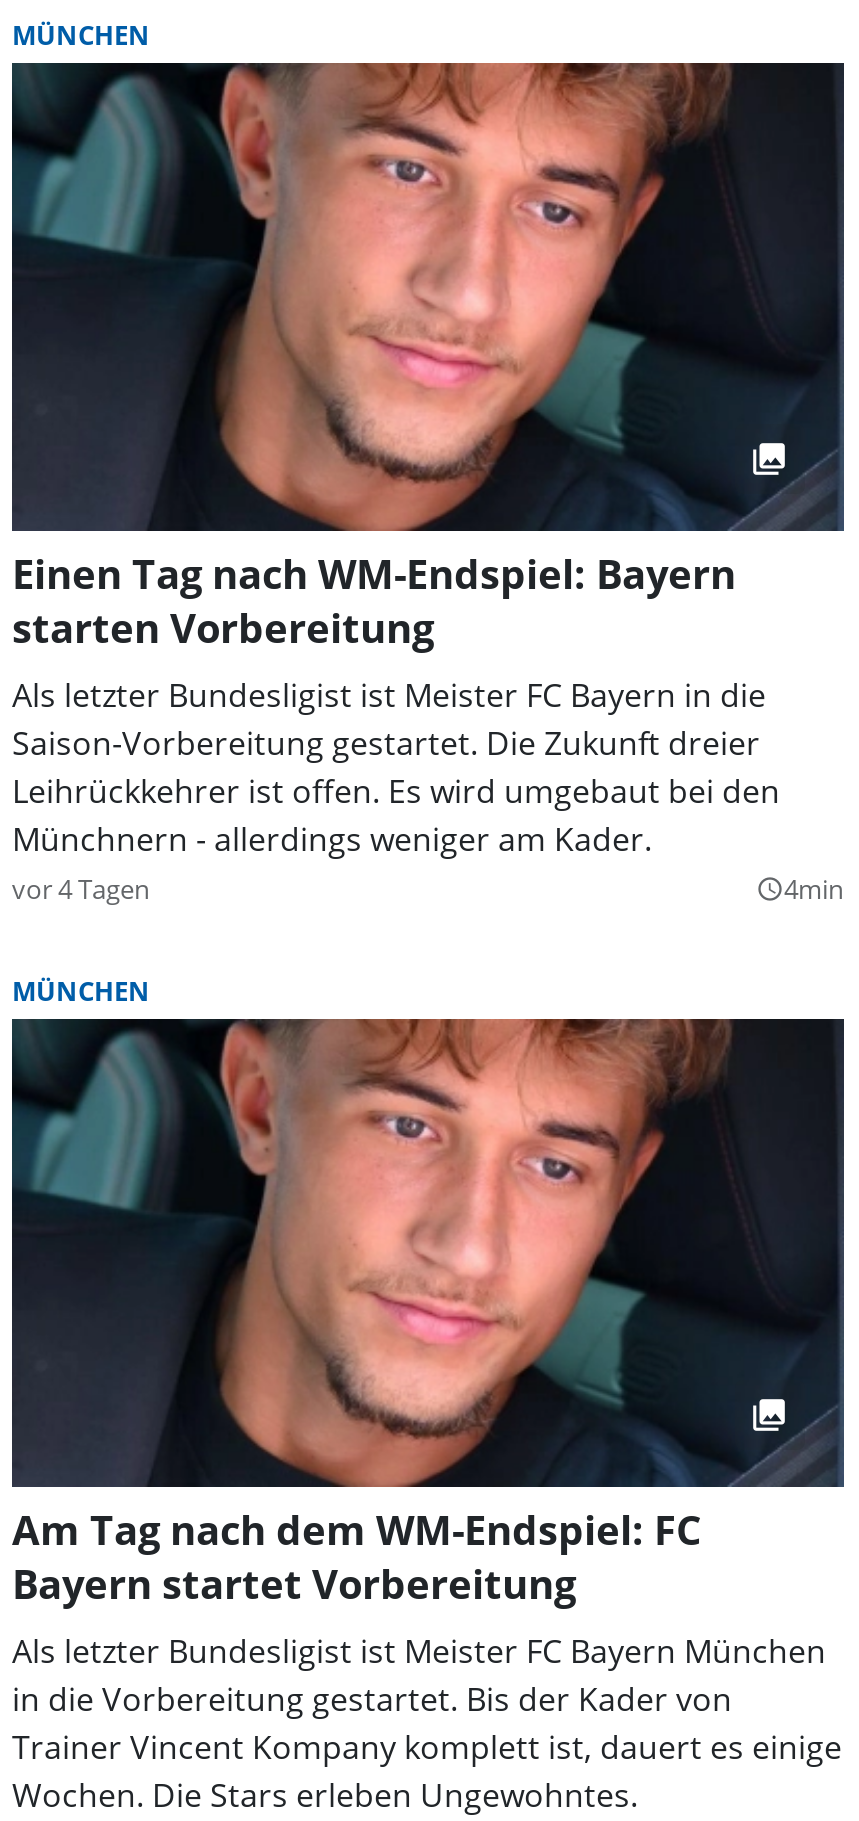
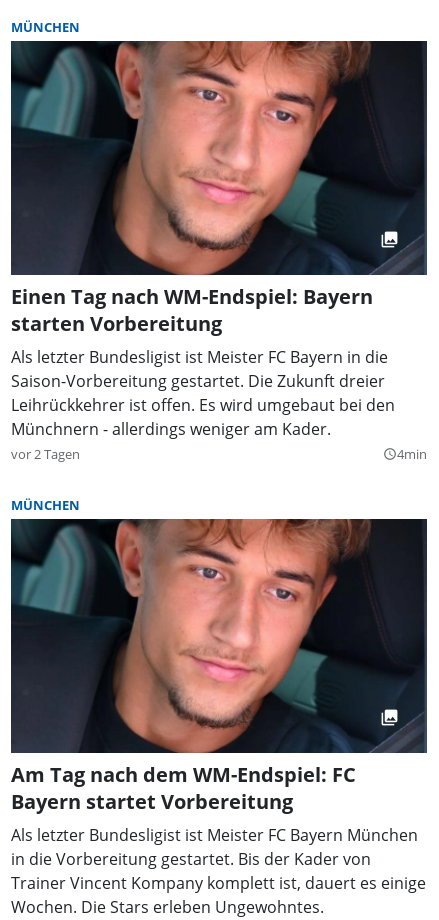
[12,870,150,906] vor 4 Tagen -> [11,445,80,463] vor 2 Tagen

